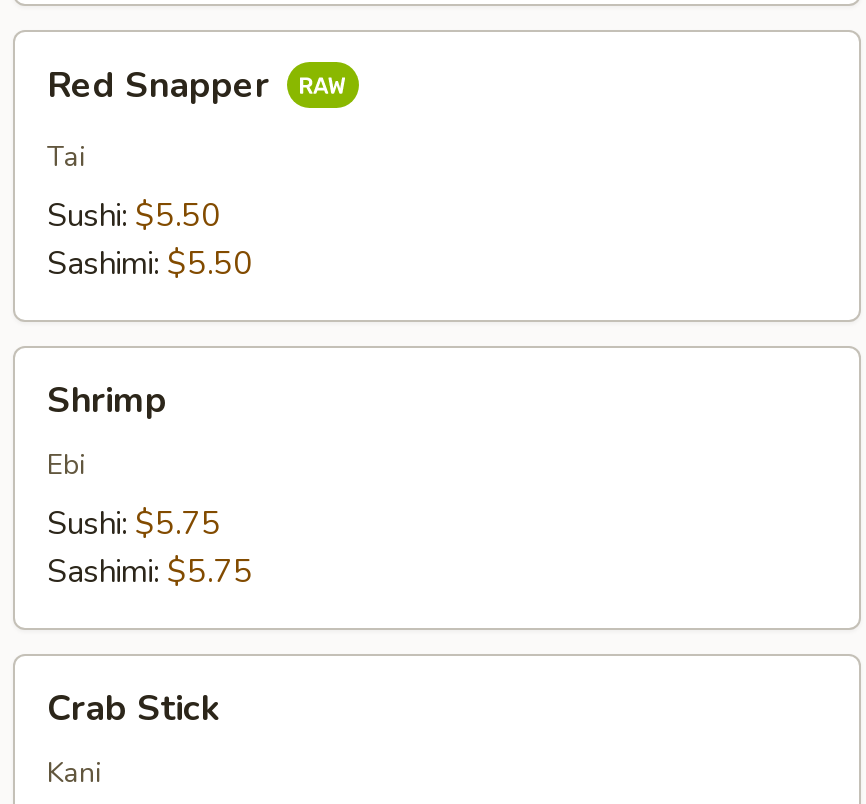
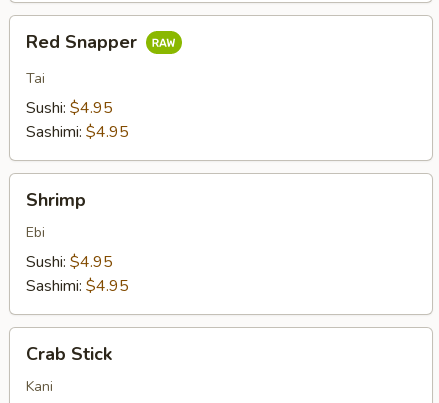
[47,194,221,238] Sushi: $5.50 -> [26,97,113,119] Sushi: $4.95
[47,242,253,286] Sashimi: $5.50 -> [26,121,129,143] Sashimi: $4.95
[47,502,221,546] Sushi: $5.75 -> [26,251,113,273] Sushi: $4.95
[47,550,253,594] Sashimi: $5.75 -> [26,275,129,297] Sashimi: $4.95

